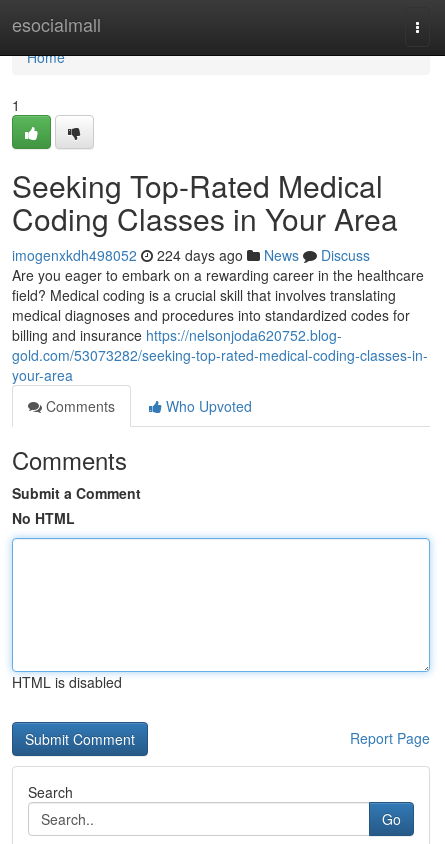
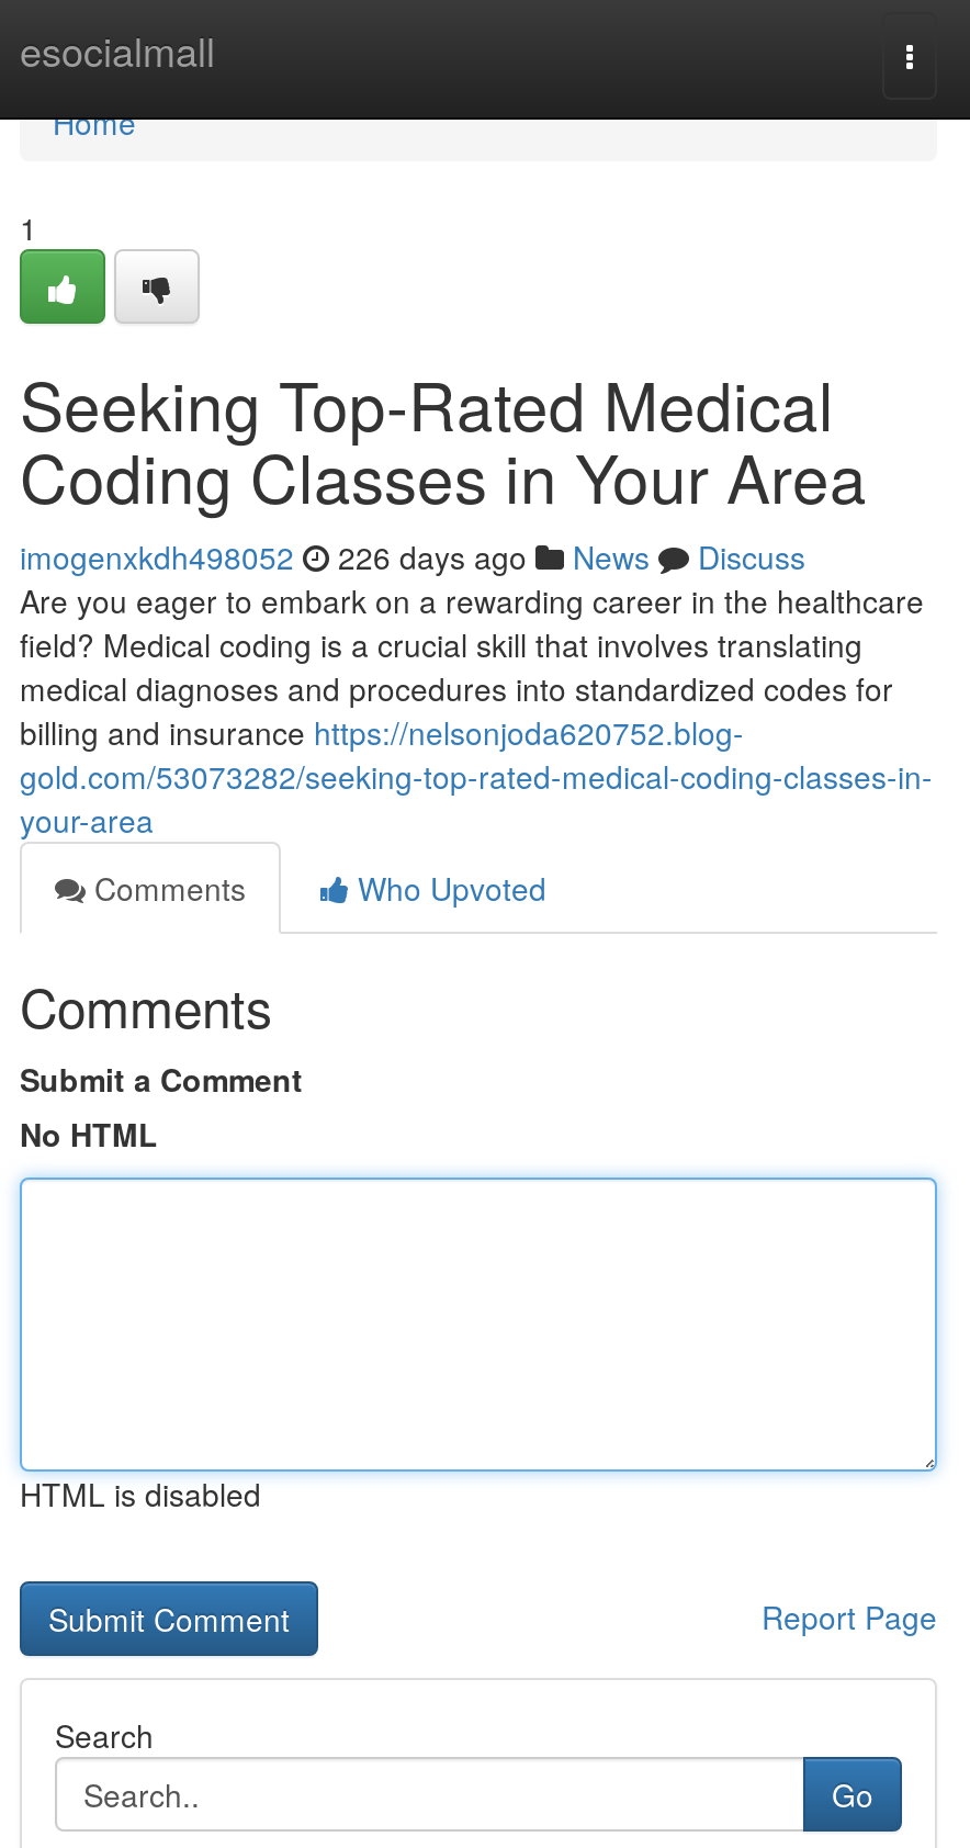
[12,245,370,265] imogenxkdh498052 224 days ago News Discuss -> [20,534,805,578] imogenxkdh498052 226 days ago News Discuss

